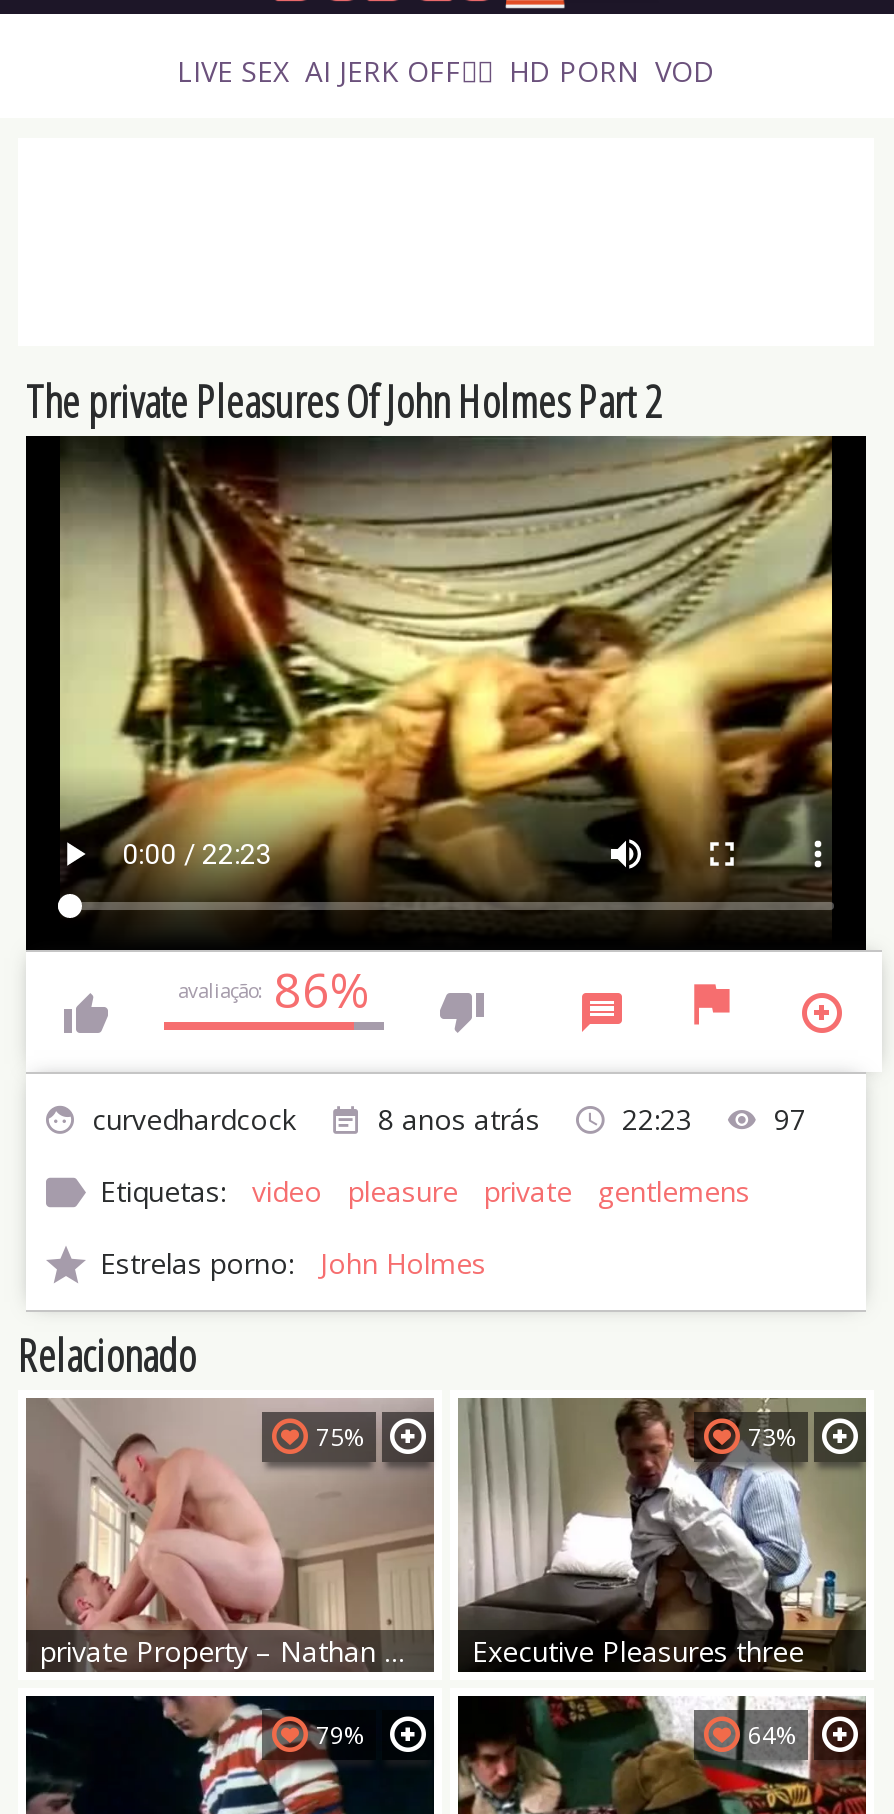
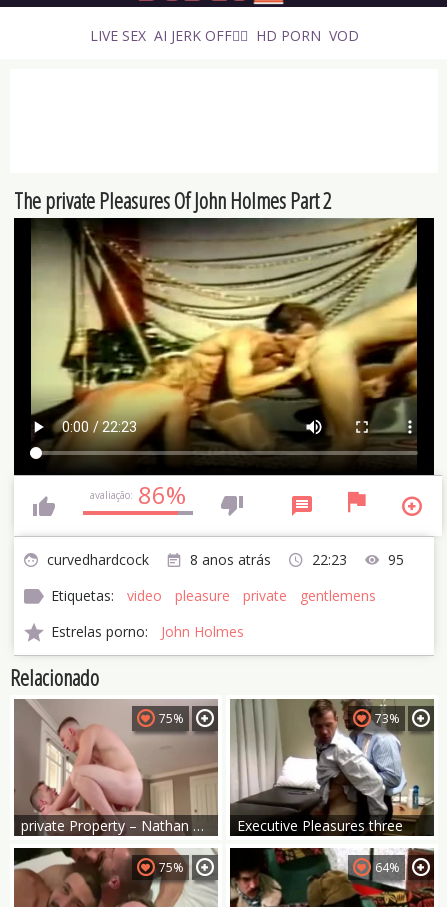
[774,1100,806,1138] 97 -> [388,550,404,569] 95
[316,1718,366,1752] 79% -> [159,859,184,876] 75%

